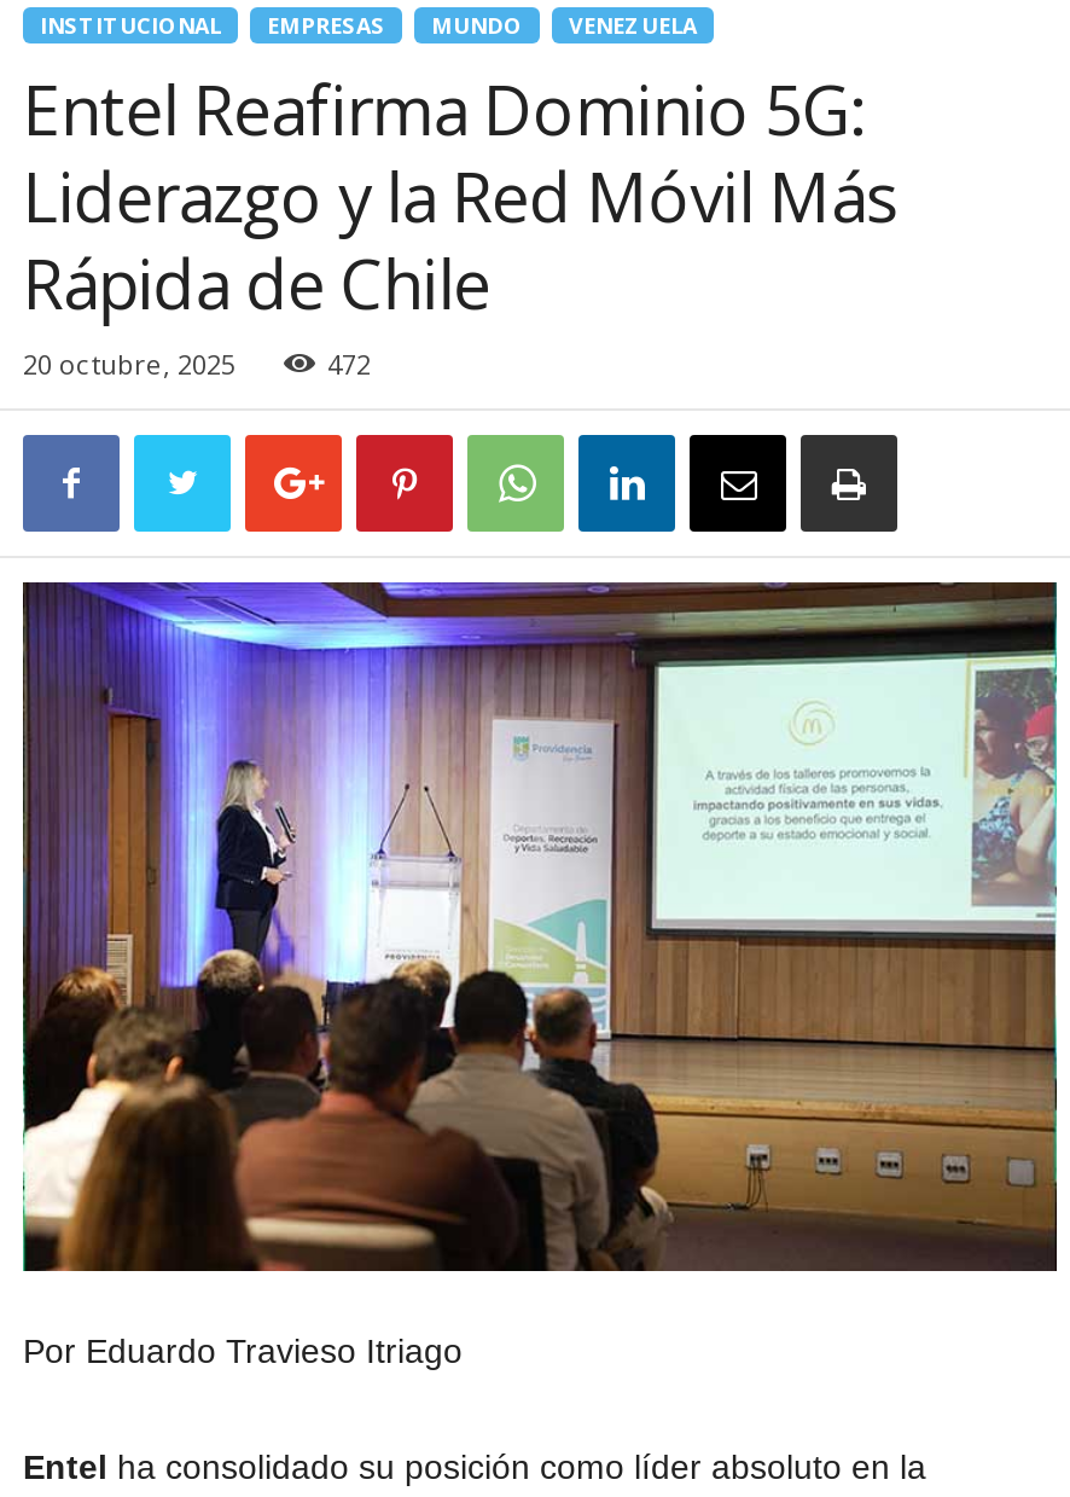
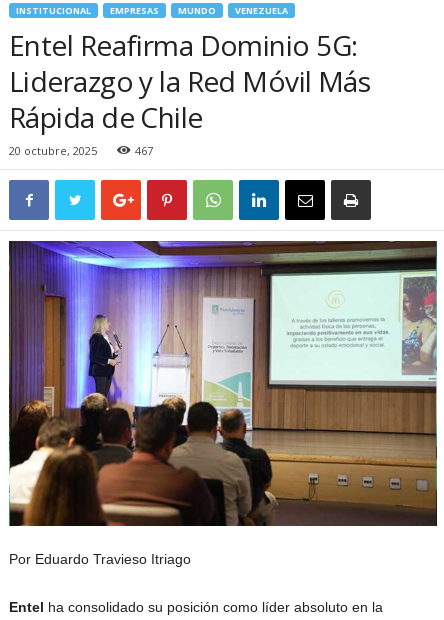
[327,346,371,382] 472 -> [135,143,153,158] 467

